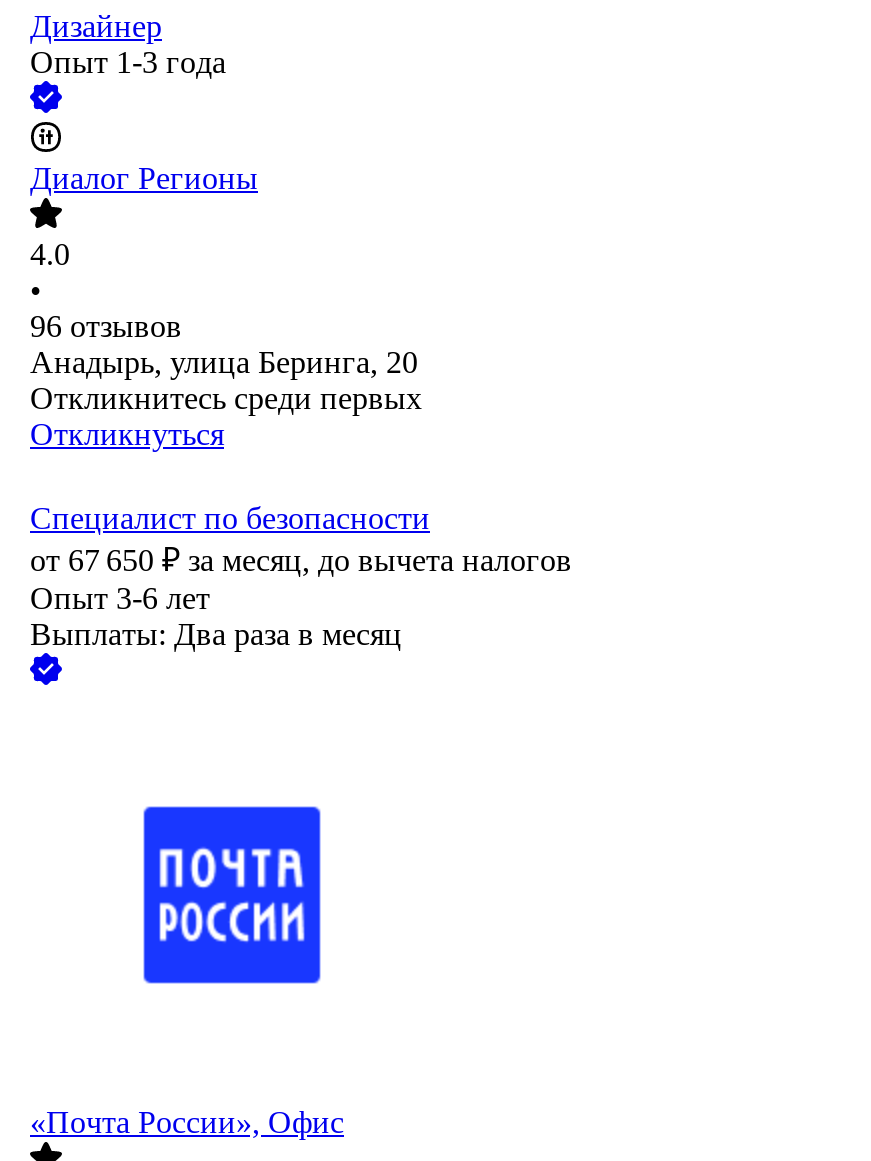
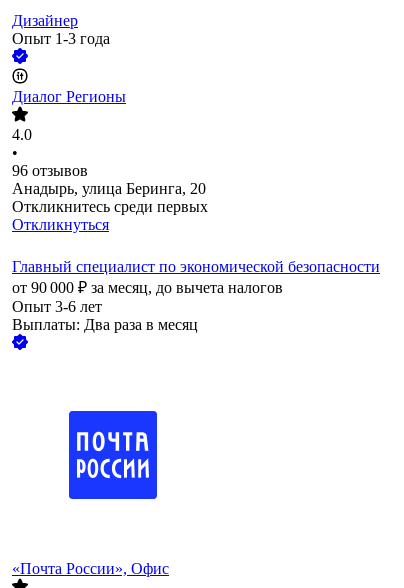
[30,502,572,578] Специалист по безопасности | от 67 650 ₽ за месяц, до вычета налогов -> [12,258,380,296] Главный специалист по экономической безопасности | от 90 000 ₽ за месяц, до вычета налогов

